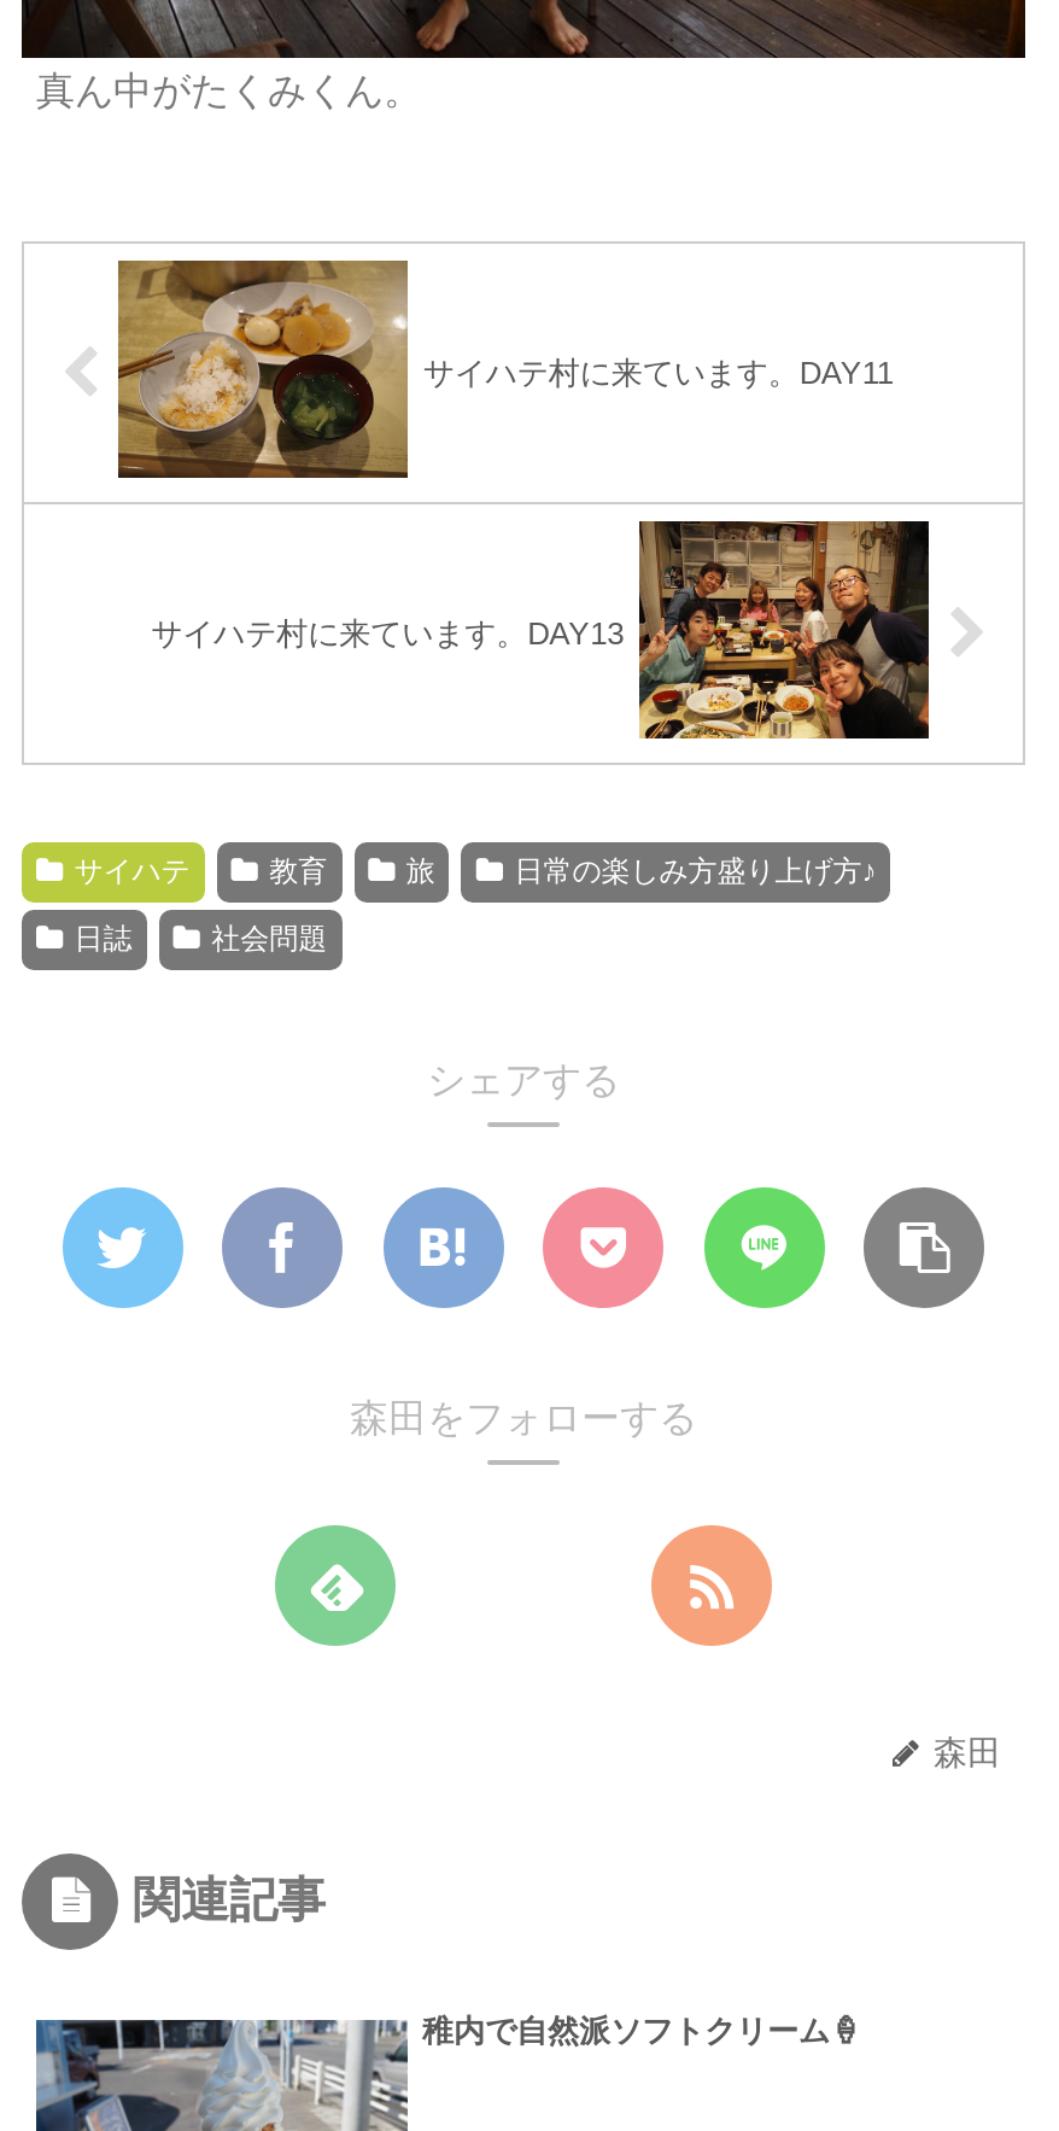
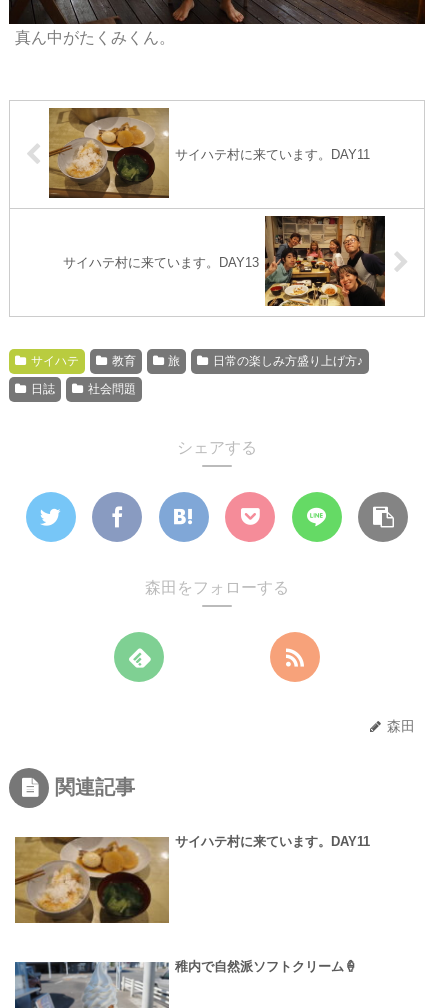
none -> [14,834,370,933] [image] | サイハテ村に来ています。DAY11

